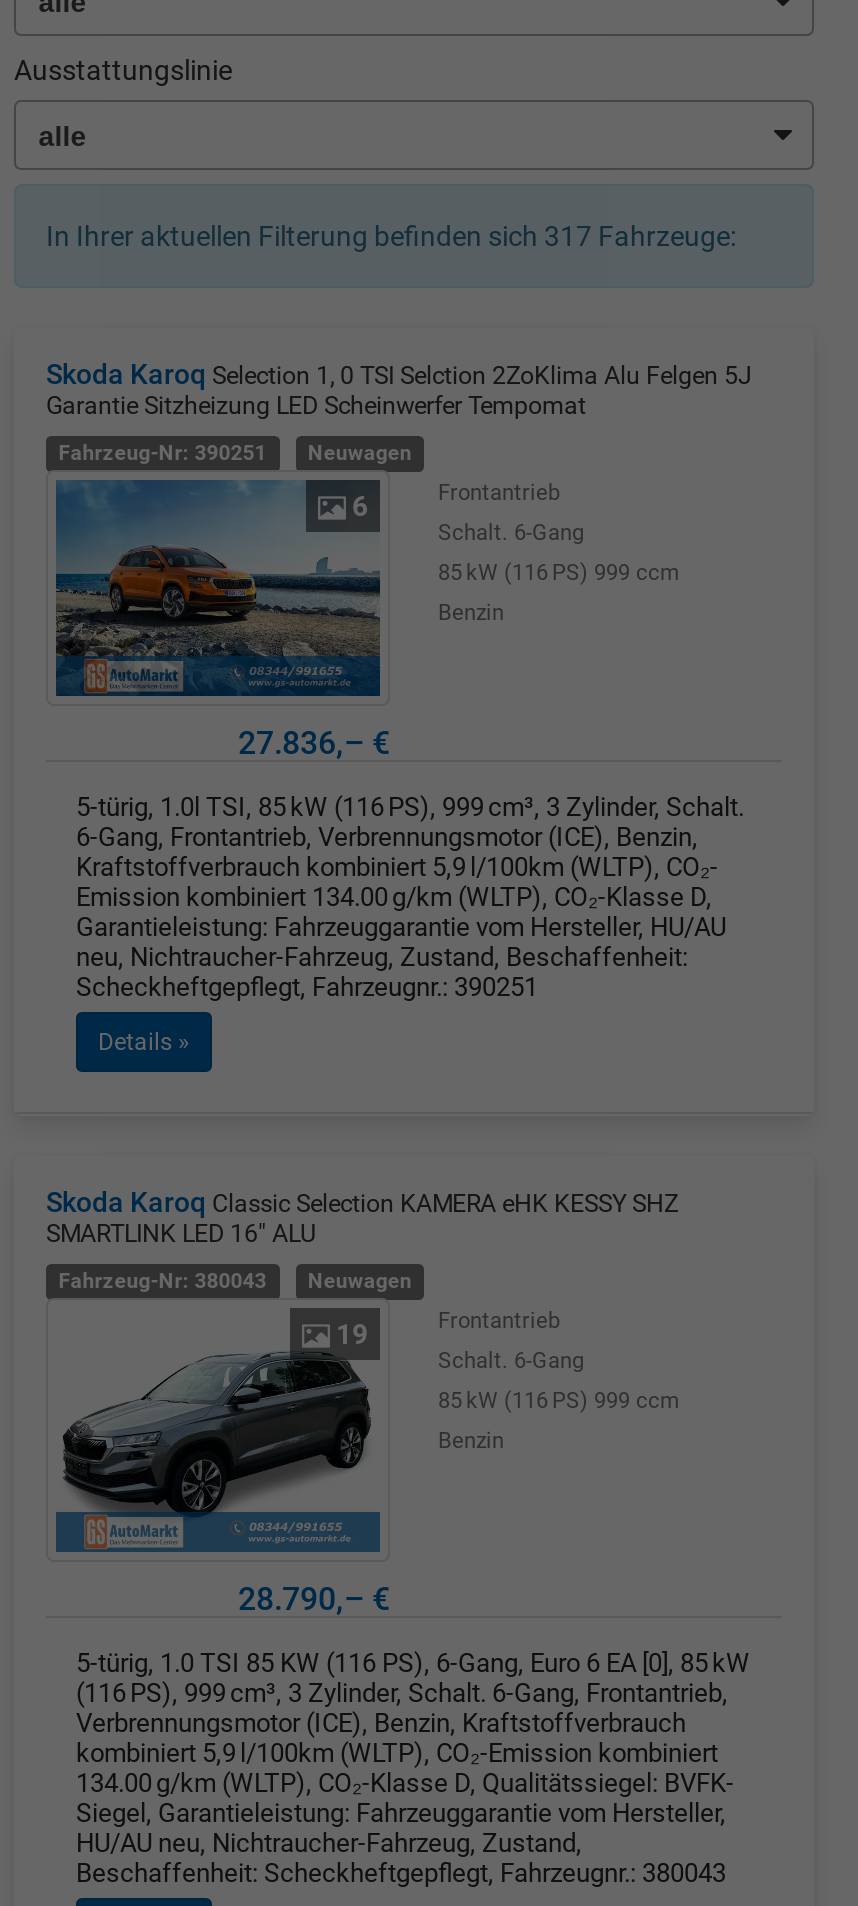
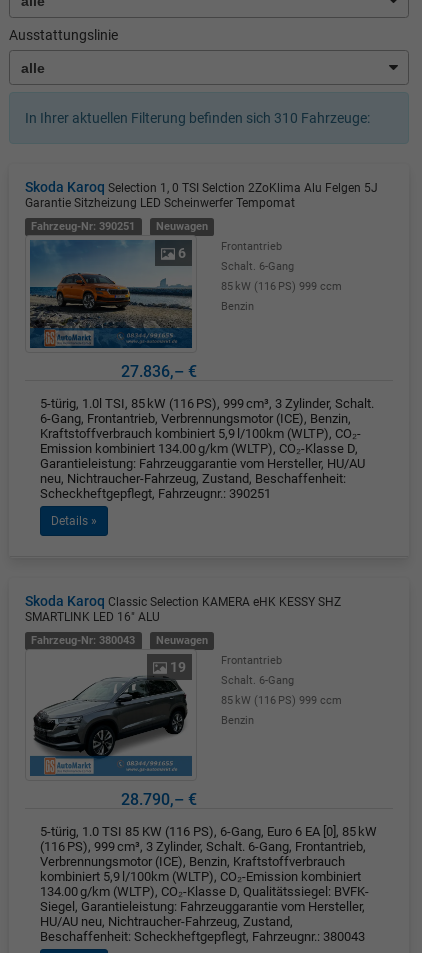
[46,220,736,252] In Ihrer aktuellen Filterung befinden sich 317 Fahrzeuge: -> [25,110,370,126] In Ihrer aktuellen Filterung befinden sich 310 Fahrzeuge:

